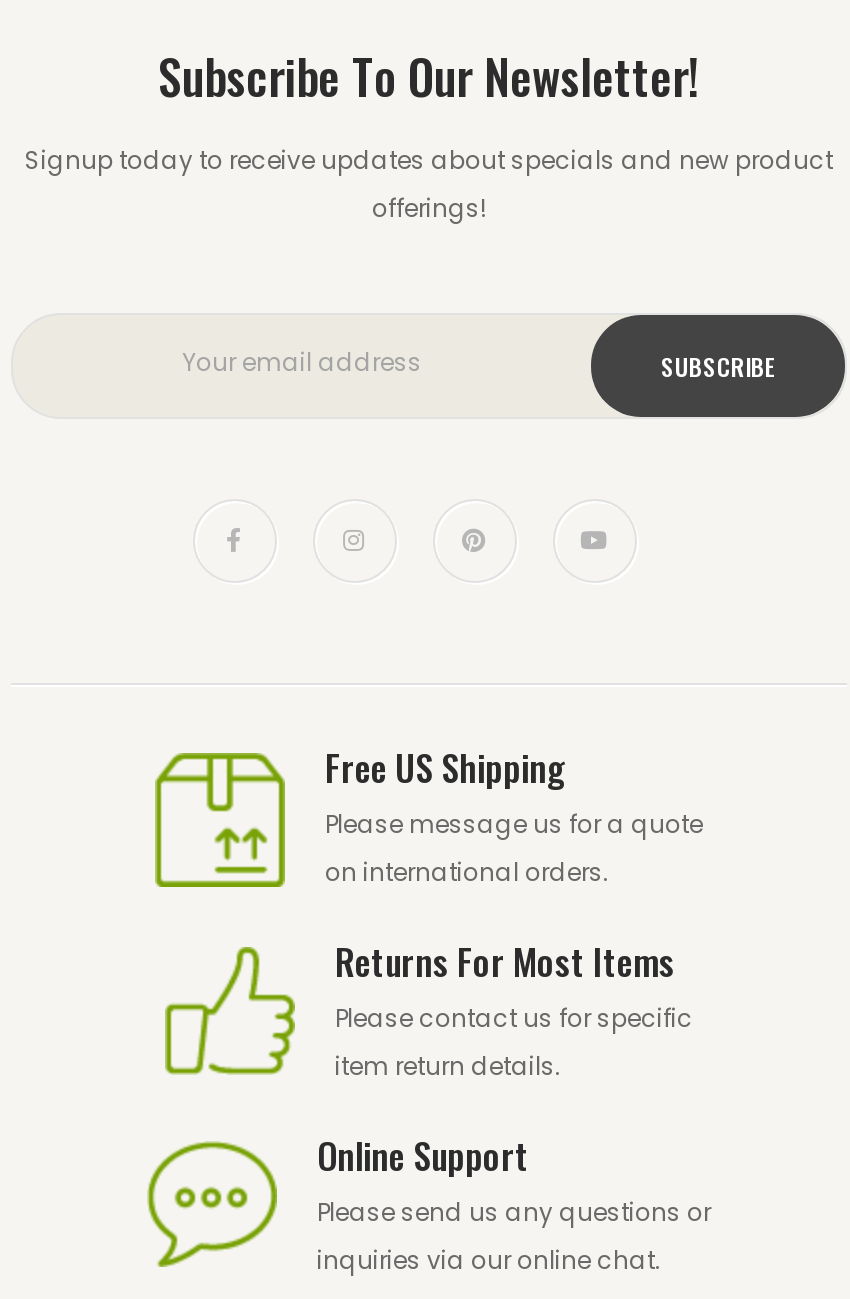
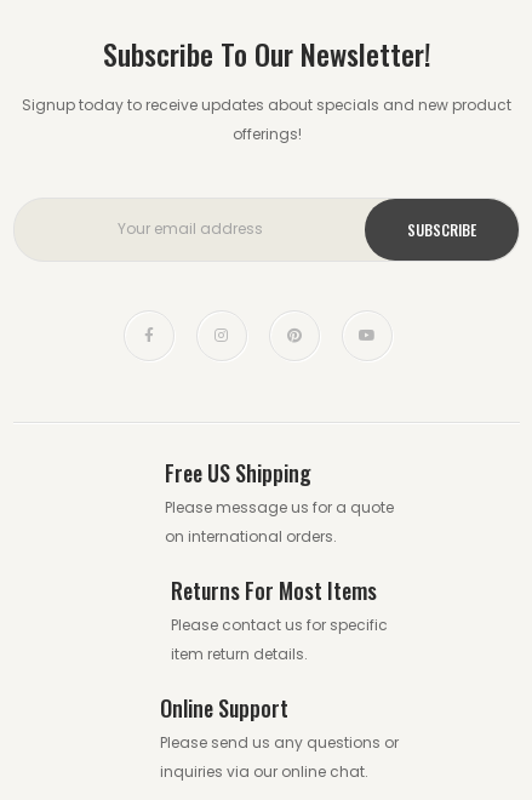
[153,750,231,890] [image] -> none
[163,946,241,1076] [image] -> none
[145,1140,223,1270] [image] -> none

